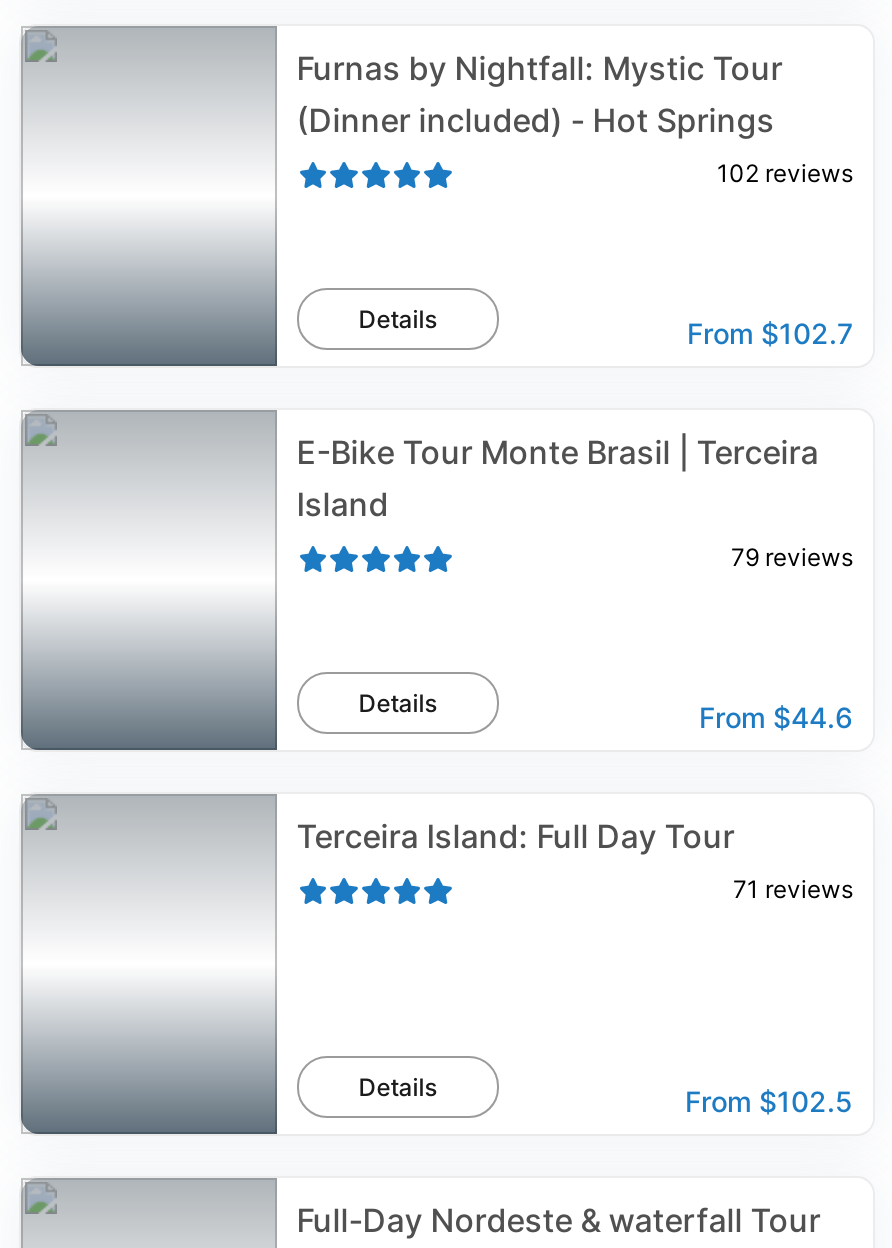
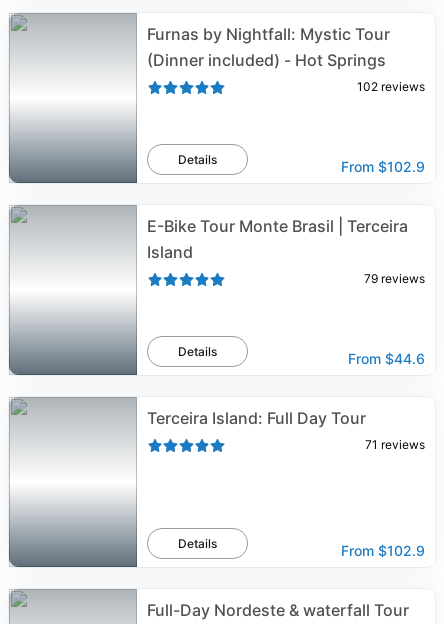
[687,316,853,350] From $102.7 -> [341,158,425,175] From $102.9
[685,1084,853,1118] From $102.5 -> [341,542,425,559] From $102.9

